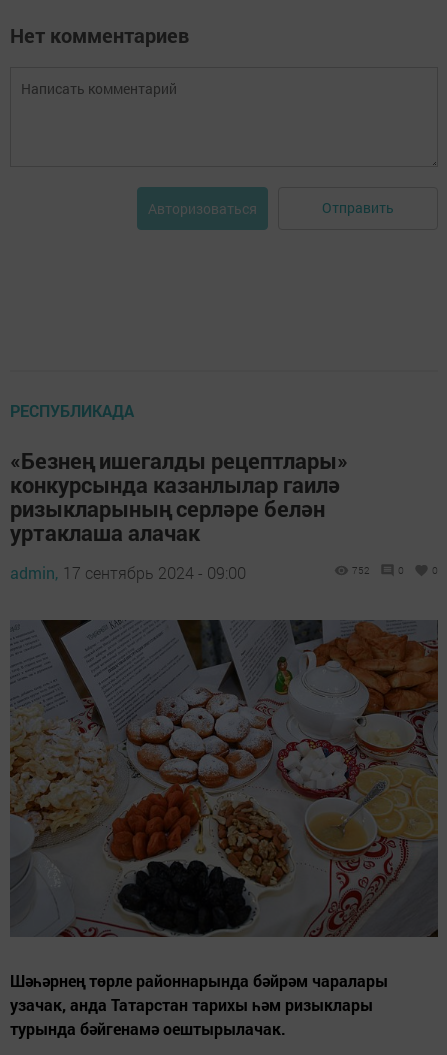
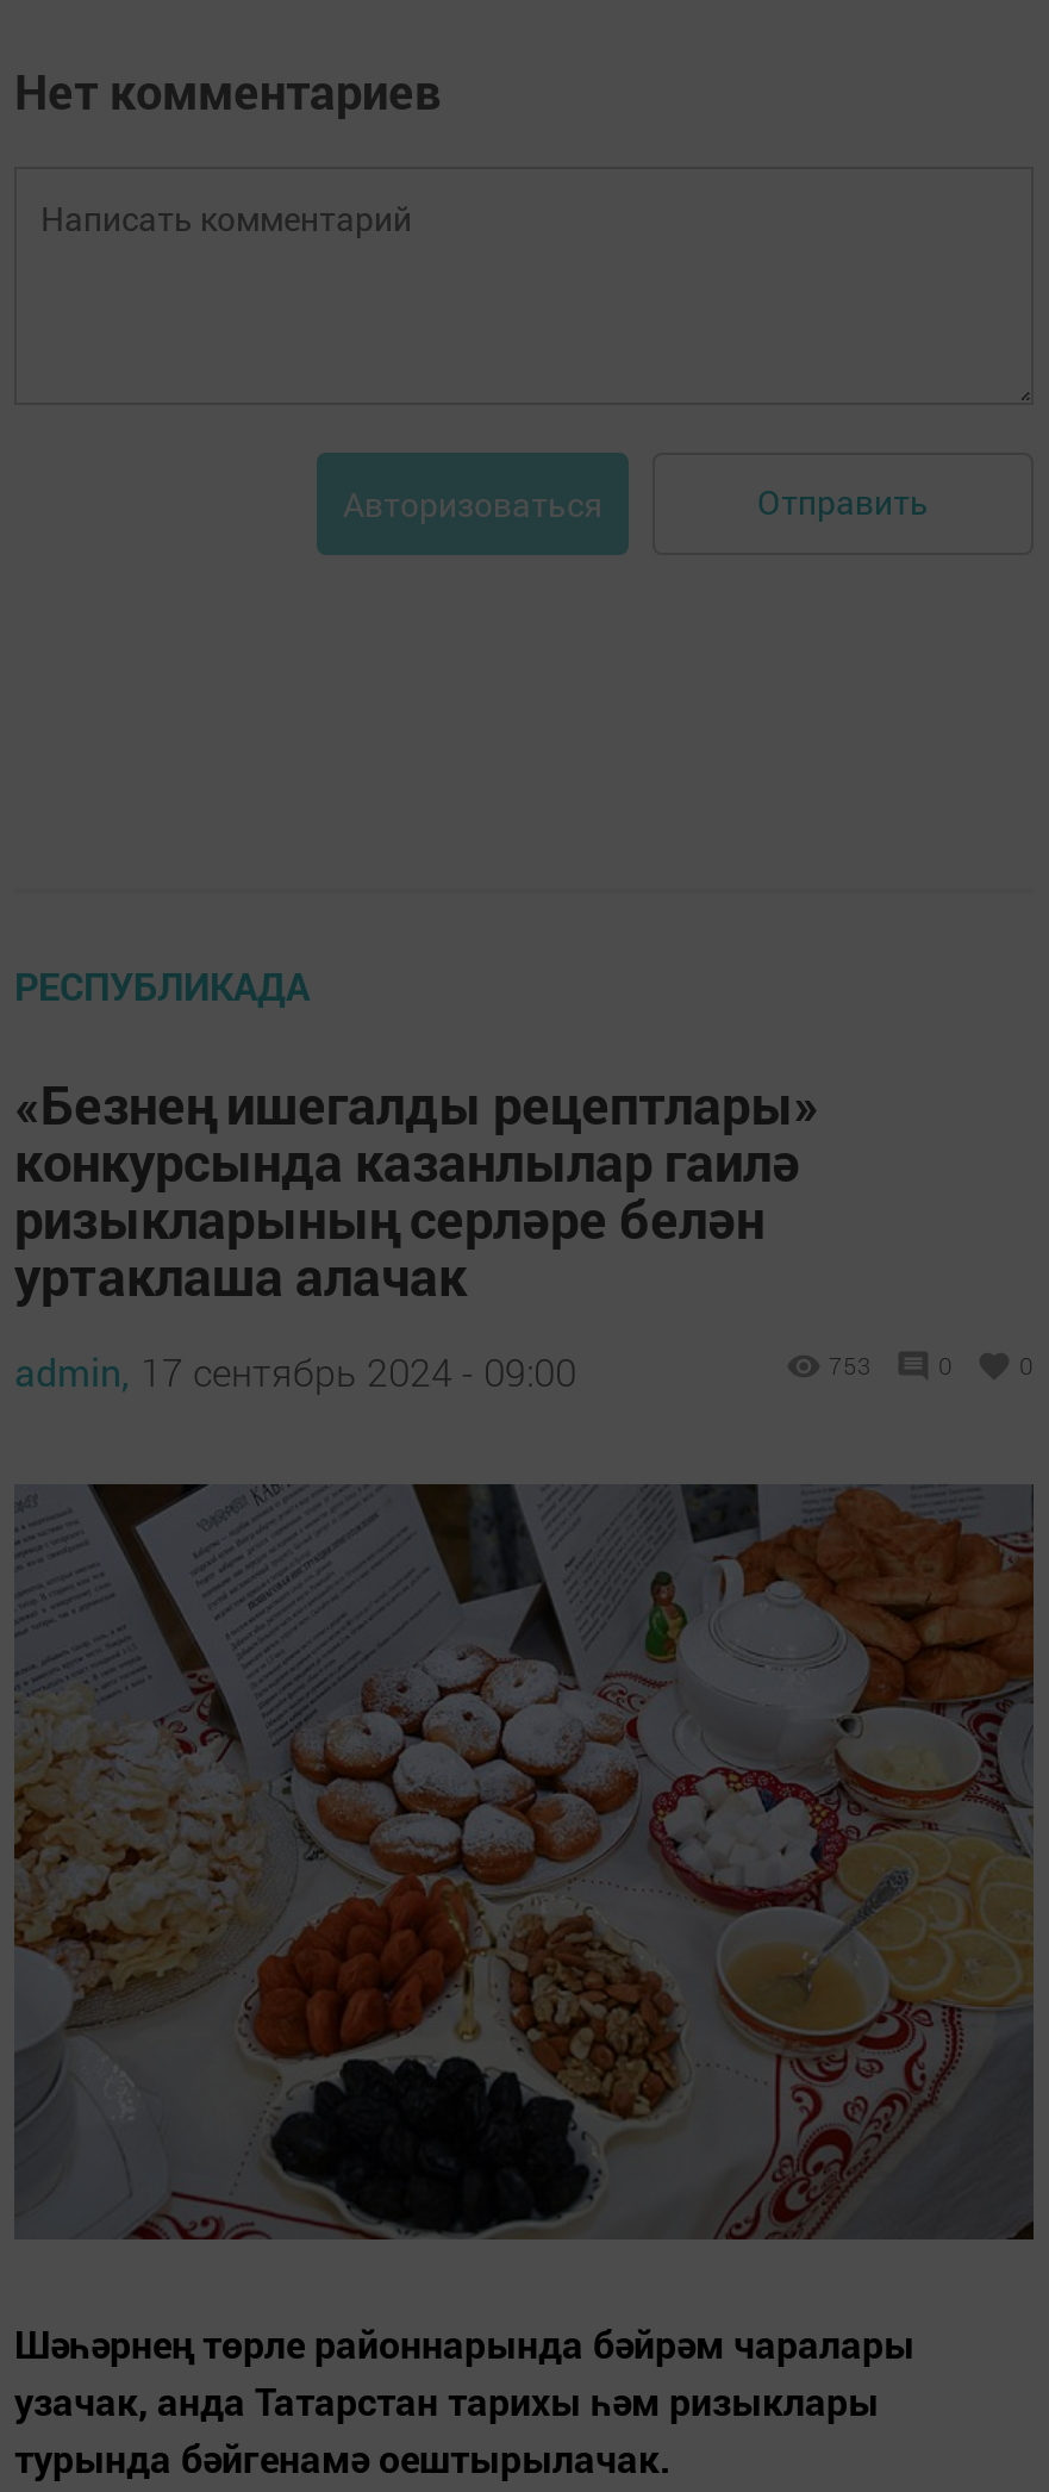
[352,564,370,577] 752 -> [829,1350,872,1381] 753

